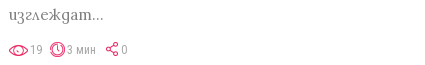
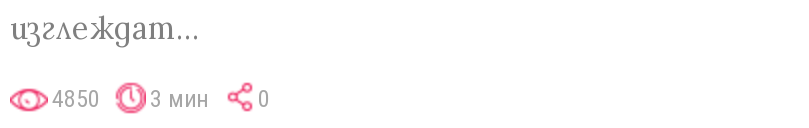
[30,42,42,56] 19 -> [52,84,100,112] 4850

